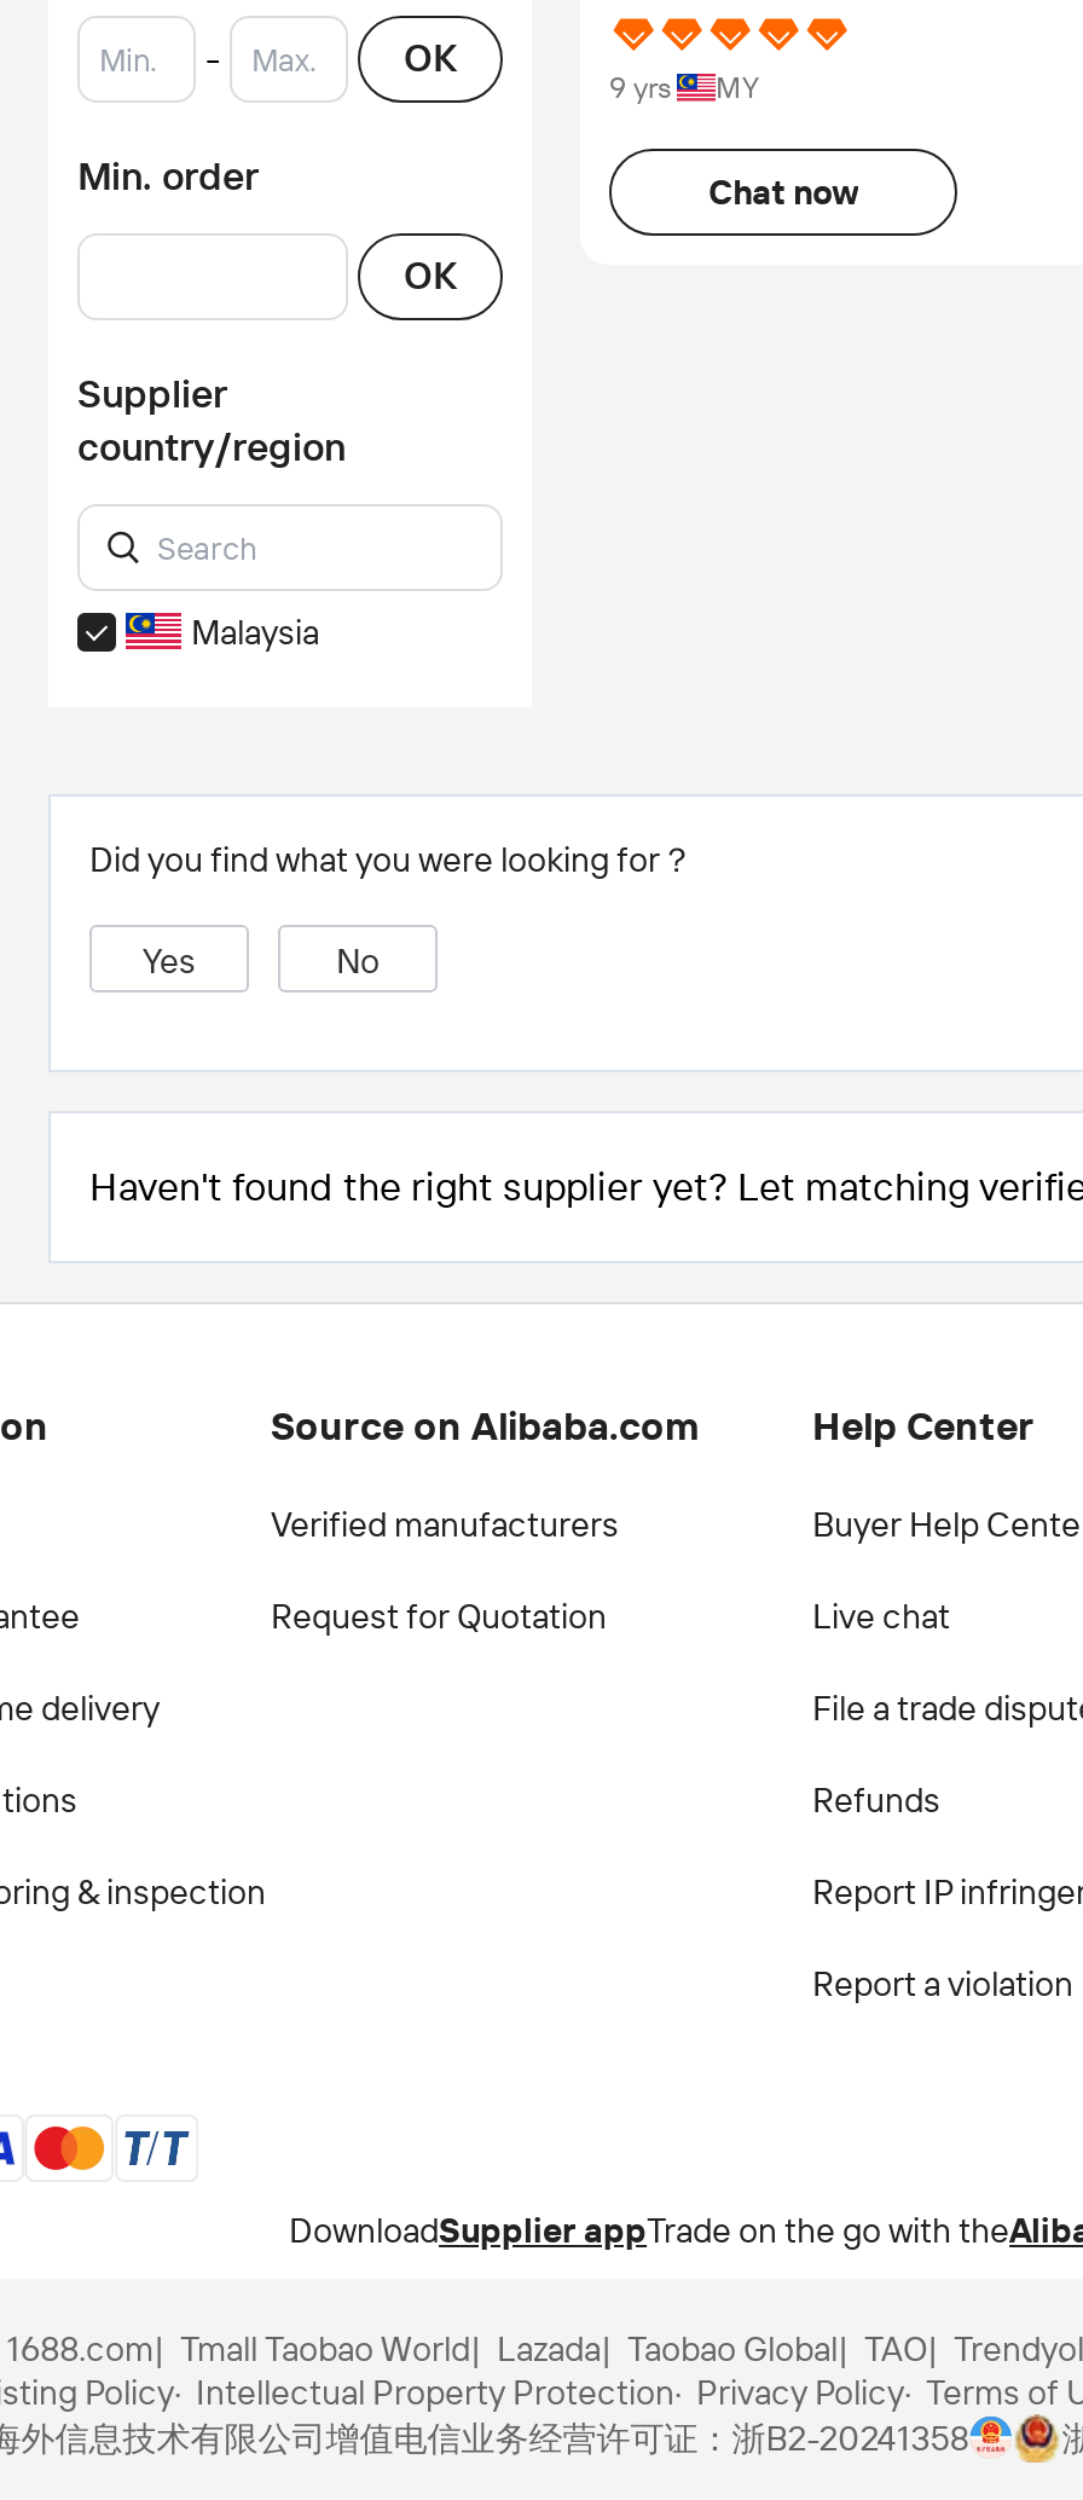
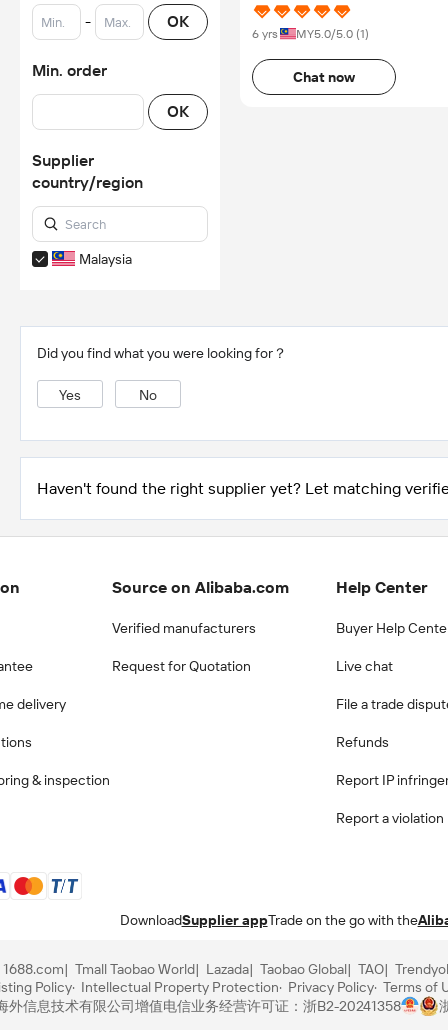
[609,71,759,105] 9 yrs | MY -> [252,27,369,41] 6 yrs | MY5.0/5.0 (1)

